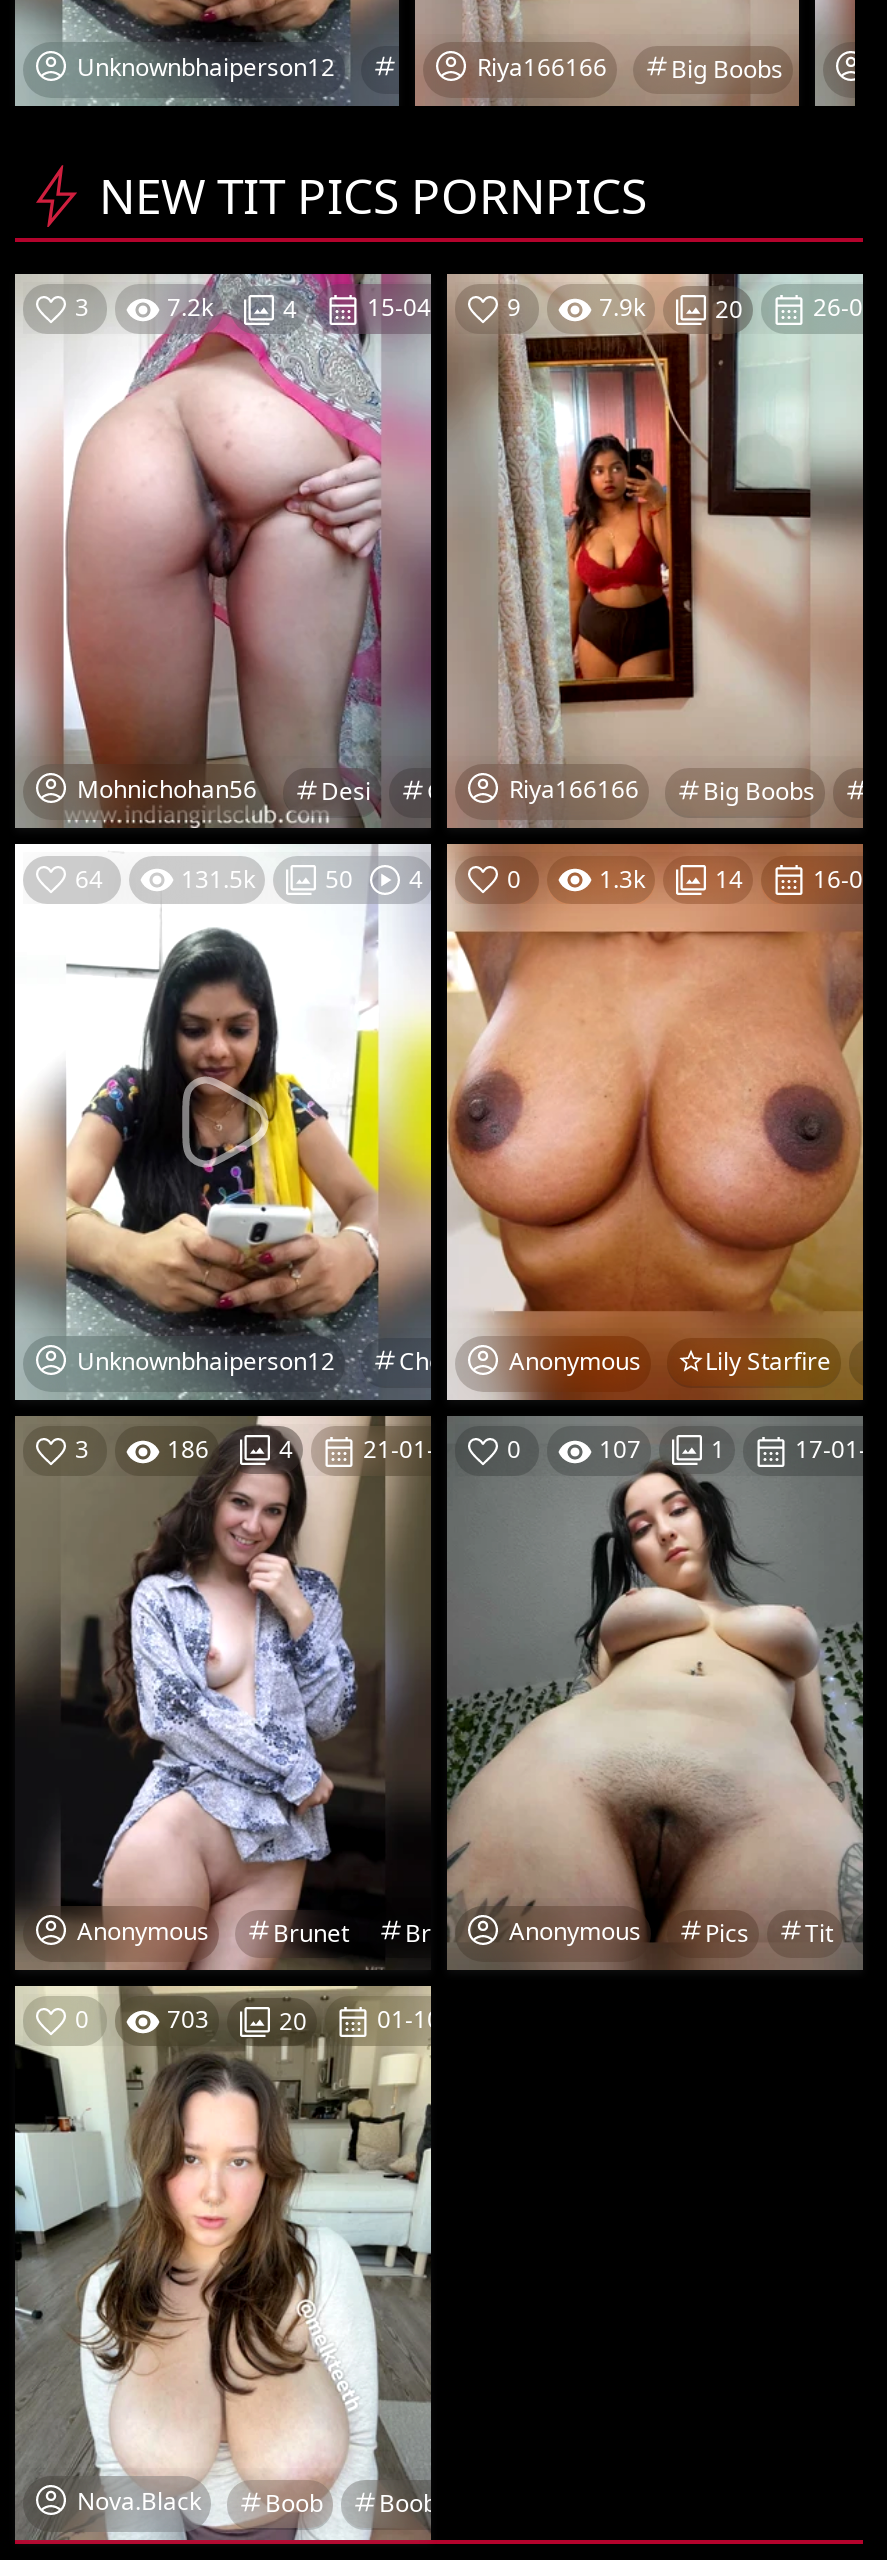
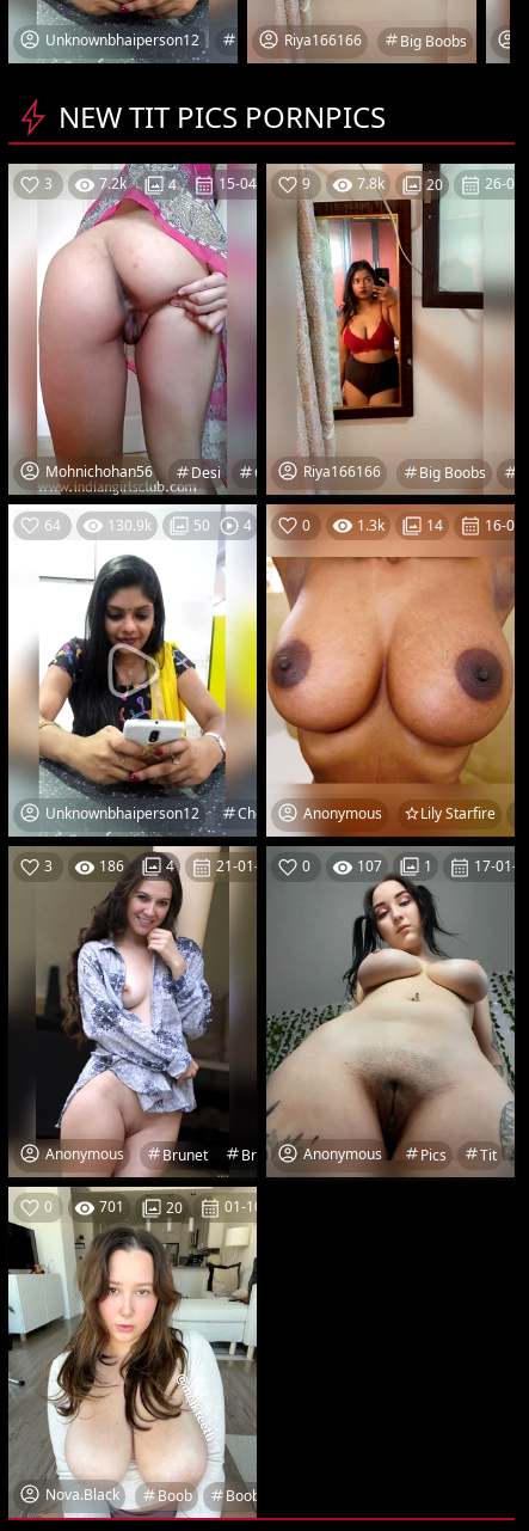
[599,291,645,325] 7.9k -> [357,174,385,194] 7.8k
[181,861,255,895] 131.5k -> [107,515,152,535] 130.9k
[167,2003,209,2037] 703 -> [99,1197,124,1217] 701

